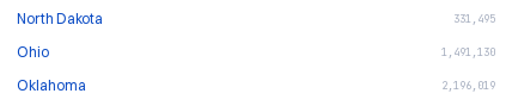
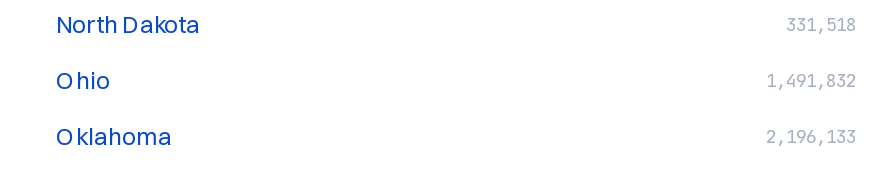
[453,11,495,26] 331,495 -> [786,12,856,36] 331,518
[441,45,495,59] 1,491,130 -> [766,68,856,92] 1,491,832
[441,78,495,92] 2,196,019 -> [766,124,856,148] 2,196,133

